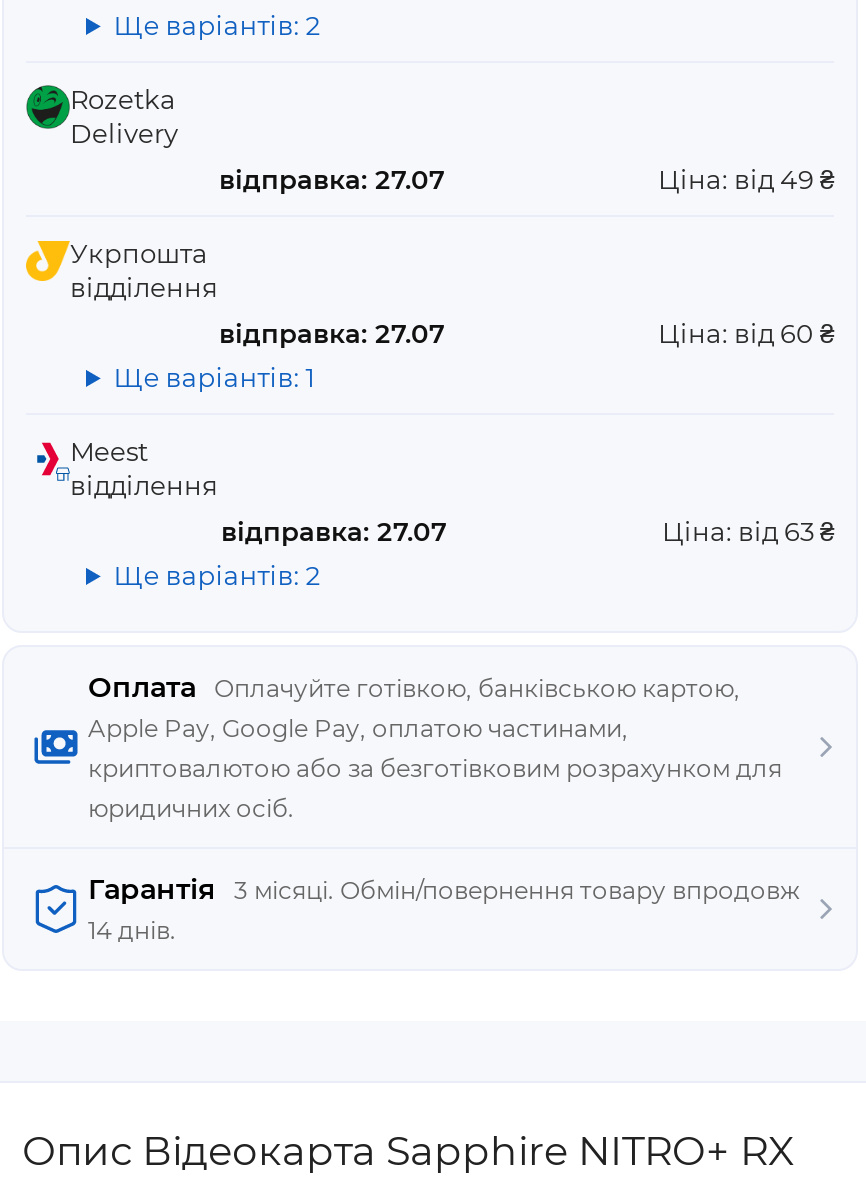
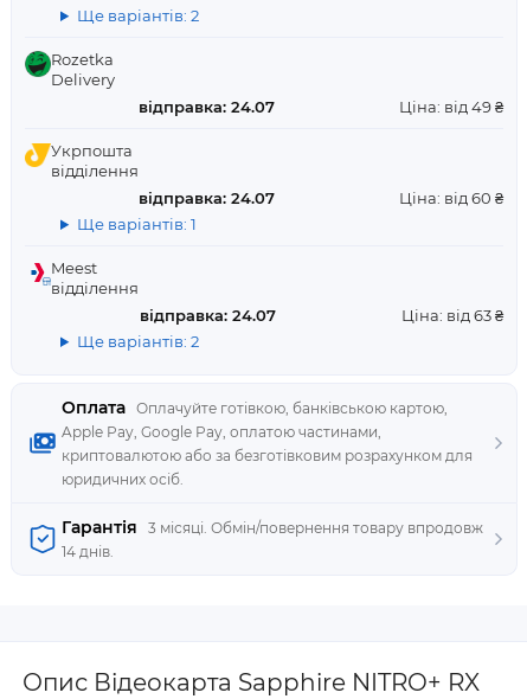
[219,163,445,195] відправка: 27.07 -> [138,97,274,116] відправка: 24.07
[219,317,445,349] відправка: 27.07 -> [138,188,274,207] відправка: 24.07
[221,515,447,547] відправка: 27.07 -> [139,306,275,325] відправка: 24.07

